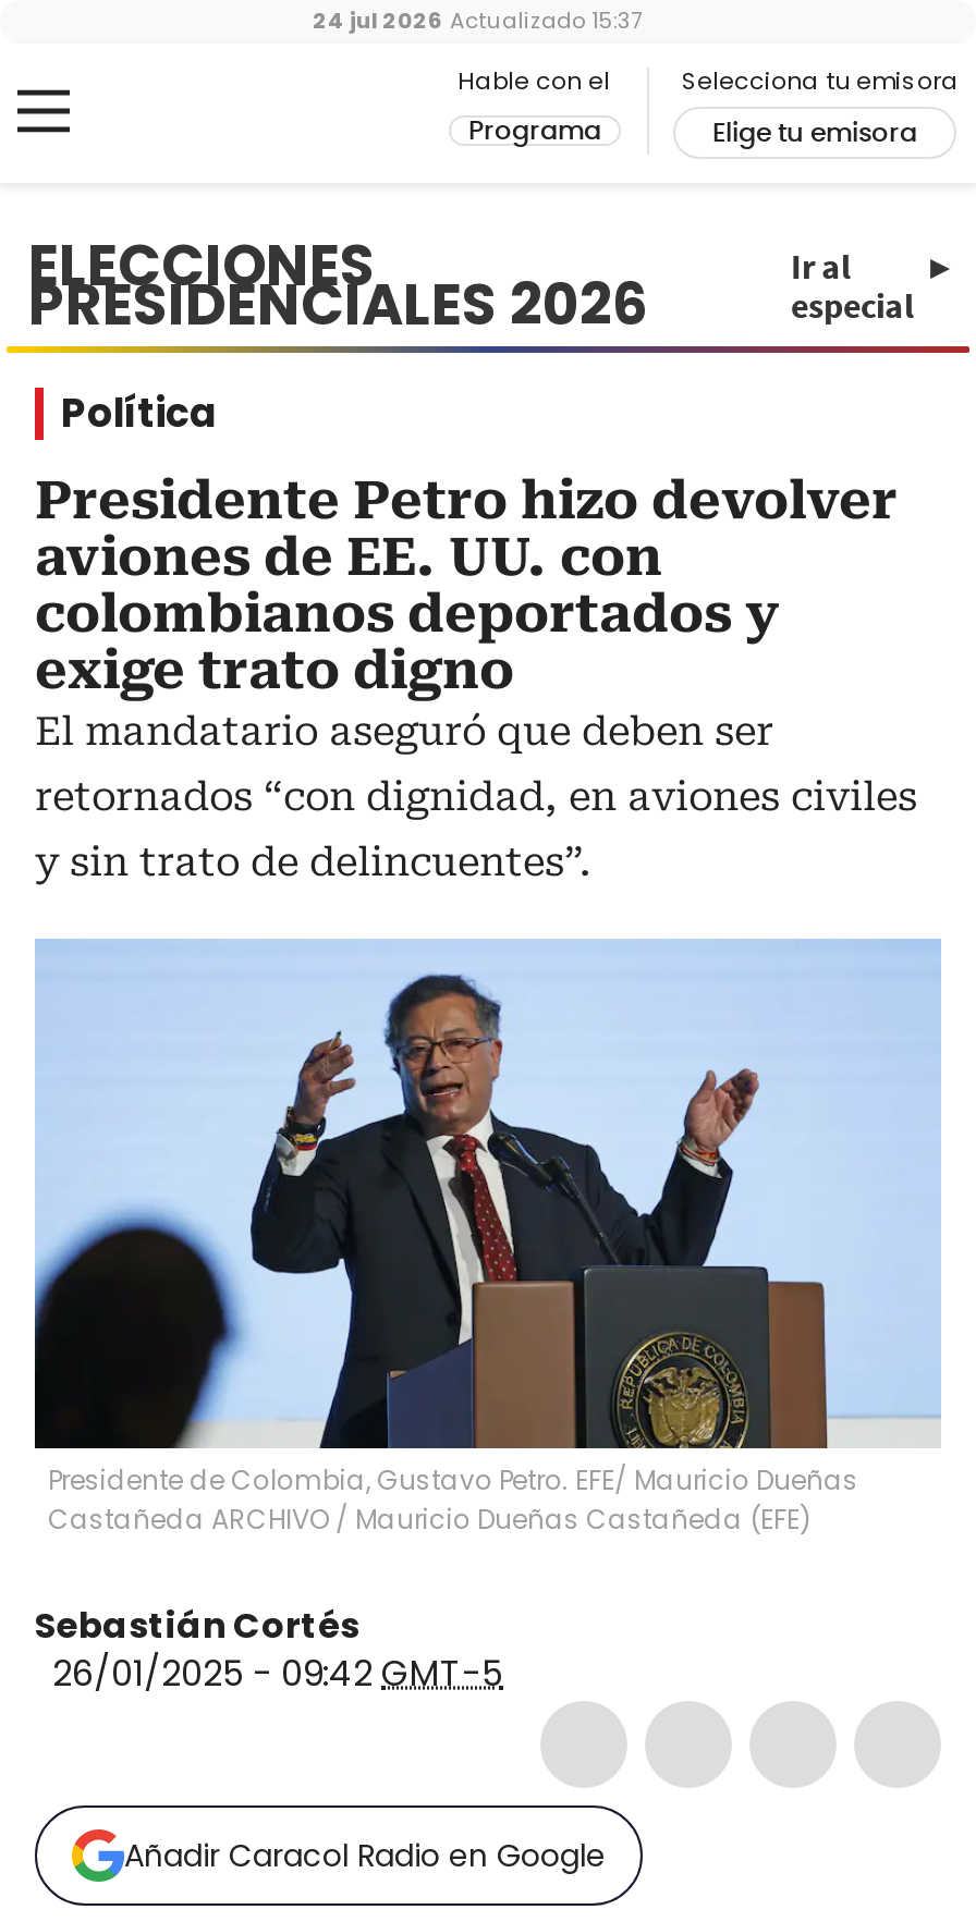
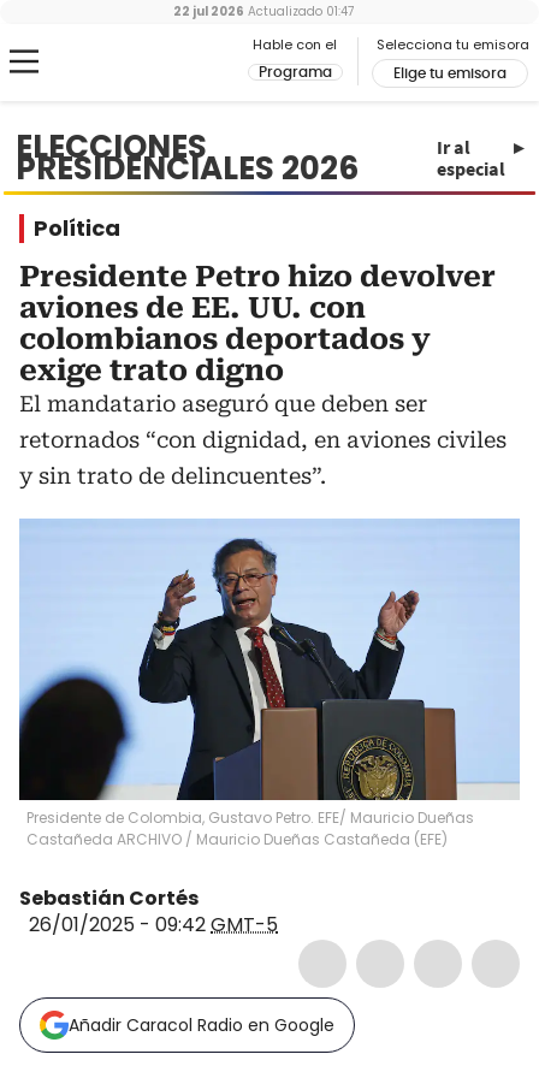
[313,4,642,37] 24 jul 2026 Actualizado 15:37 -> [173,2,354,20] 22 jul 2026 Actualizado 01:47

